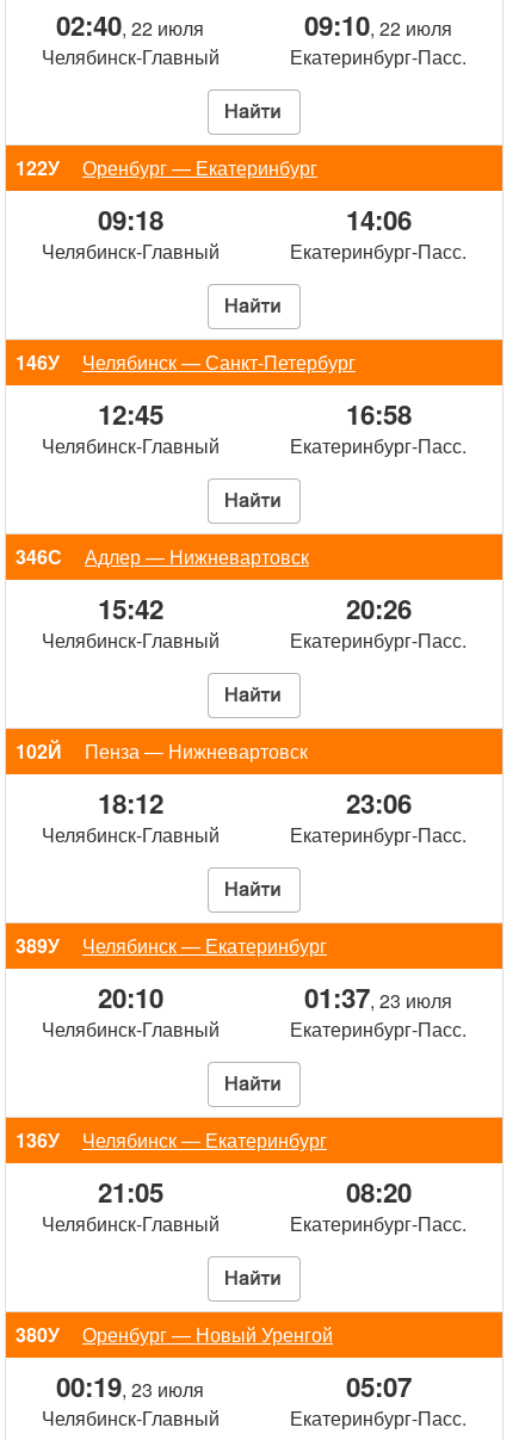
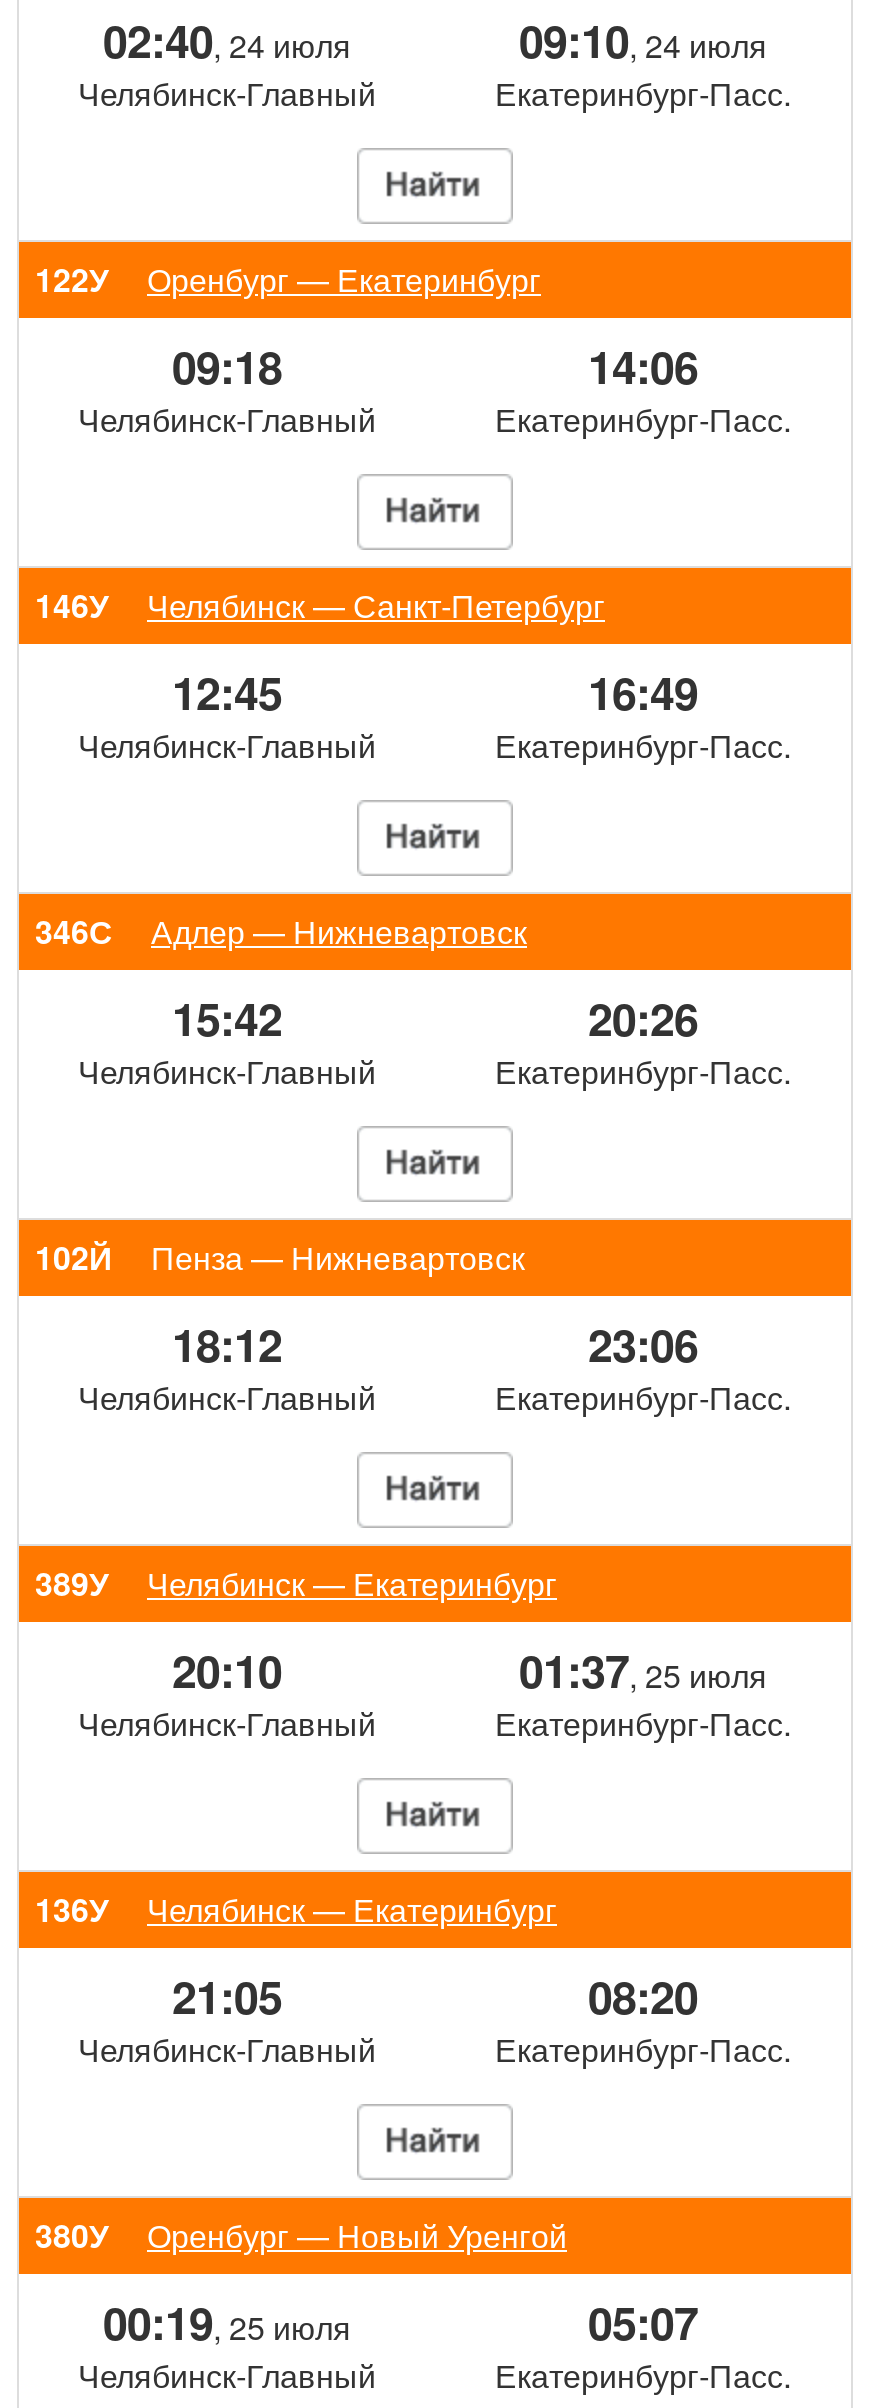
[56,6,204,44] 02:40, 22 июля -> [103,8,351,72] 02:40, 24 июля
[304,6,452,44] 09:10, 22 июля -> [519,8,767,72] 09:10, 24 июля
[345,395,411,433] 16:58 -> [588,660,698,724] 16:49
[304,979,452,1017] 01:37, 23 июля -> [519,1638,767,1702] 01:37, 25 июля
[56,1367,204,1406] 00:19, 23 июля -> [103,2290,351,2354] 00:19, 25 июля

